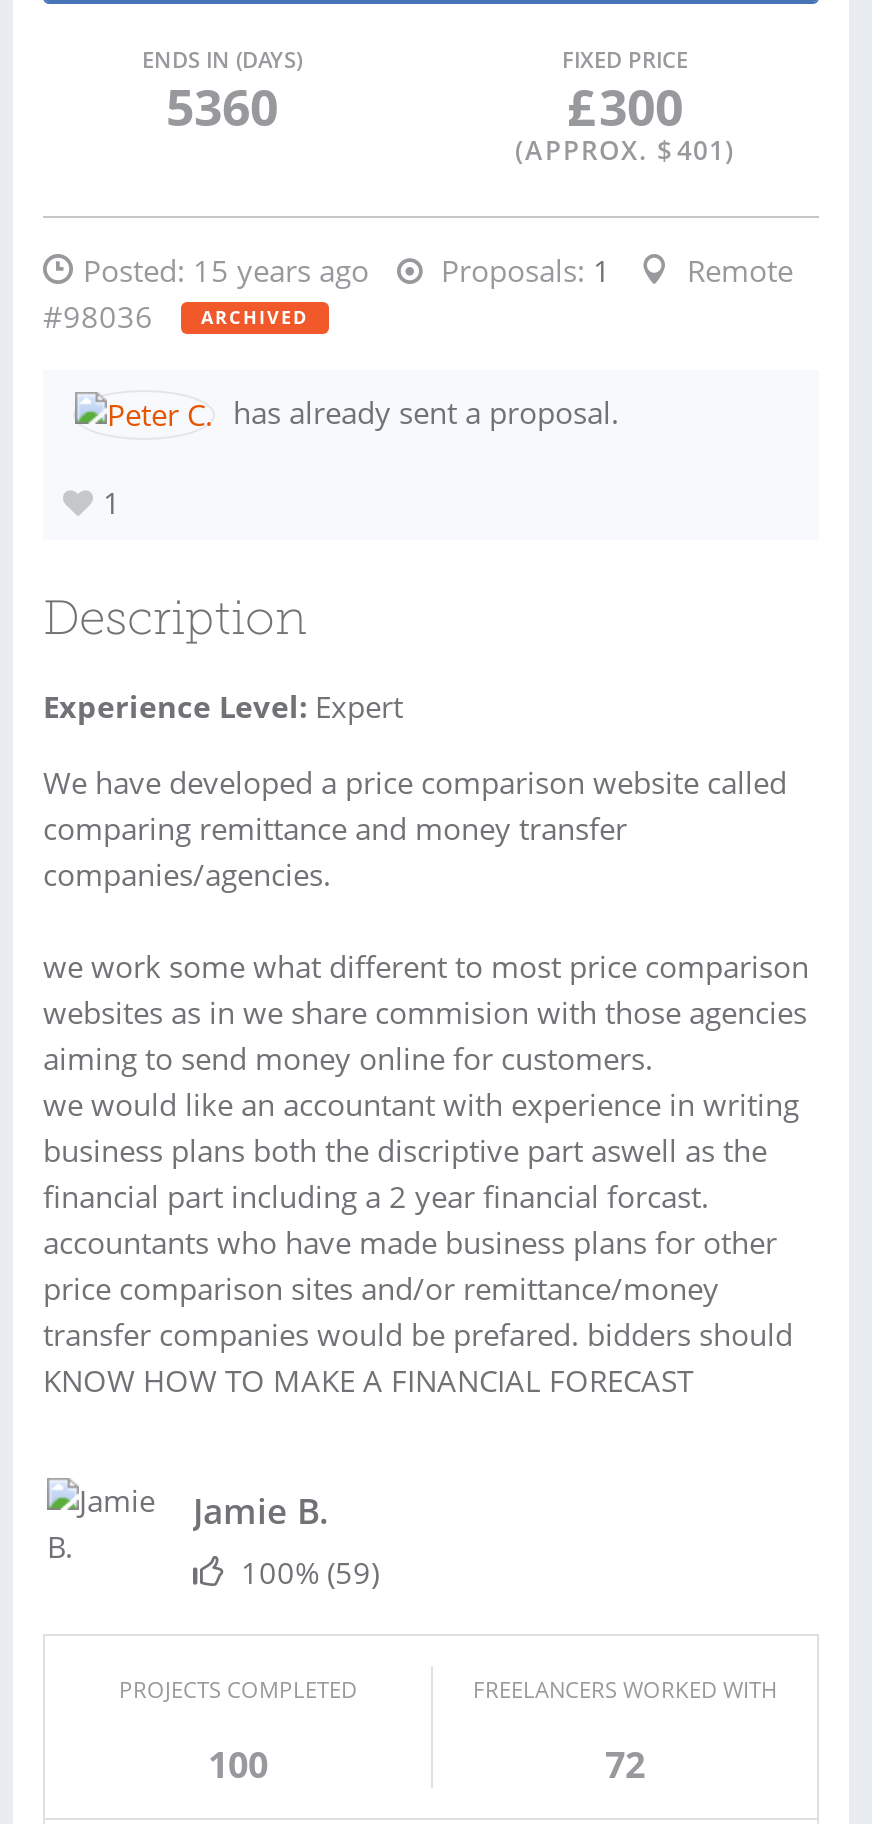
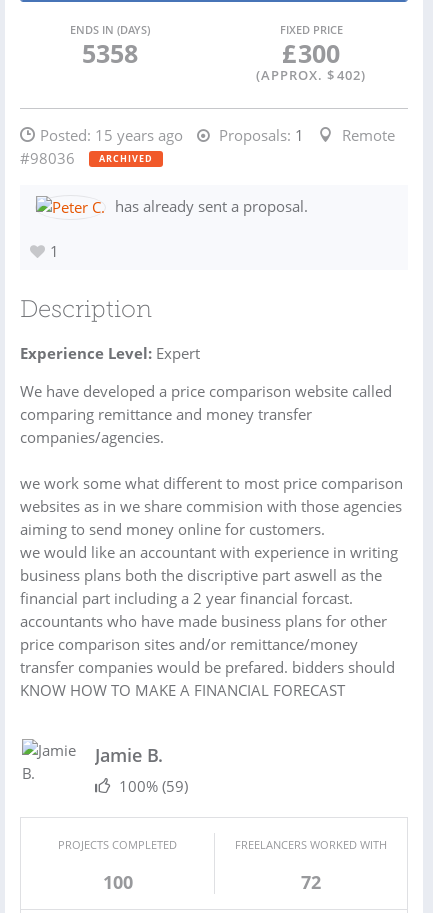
[166,72,278,140] 5360 -> [81,36,137,70] 5358
[515,132,735,168] (APPROX. $ 401) -> [256,66,366,84] (APPROX. $ 402)

